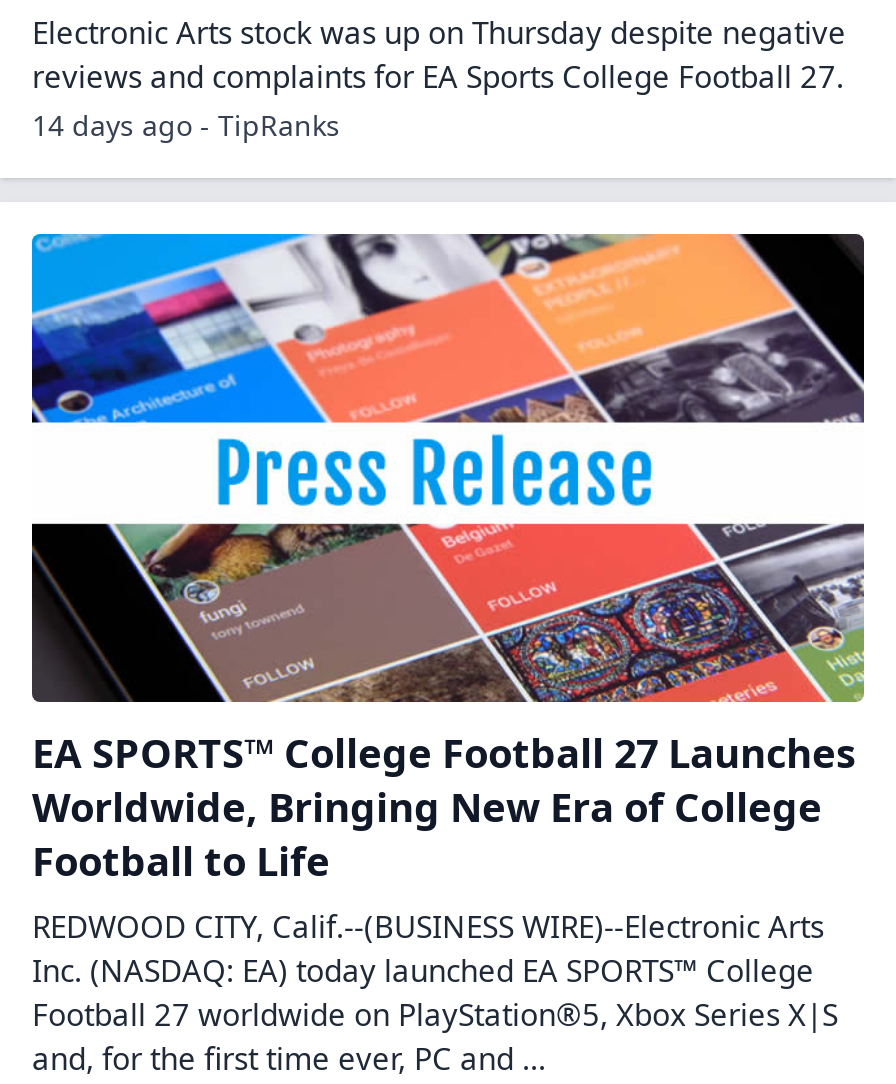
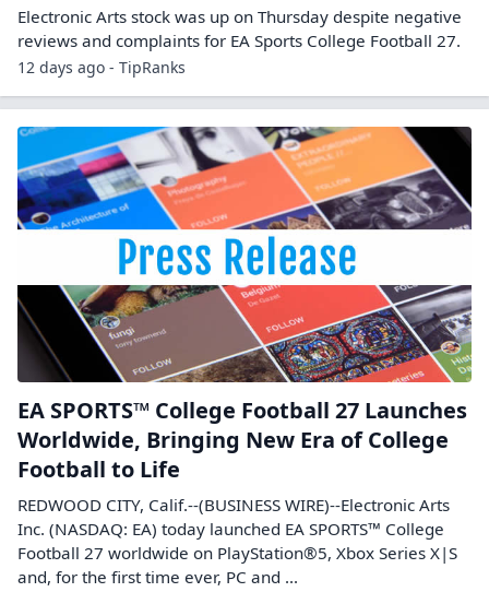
[32,105,340,143] 14 days ago - TipRanks -> [17,57,186,78] 12 days ago - TipRanks

